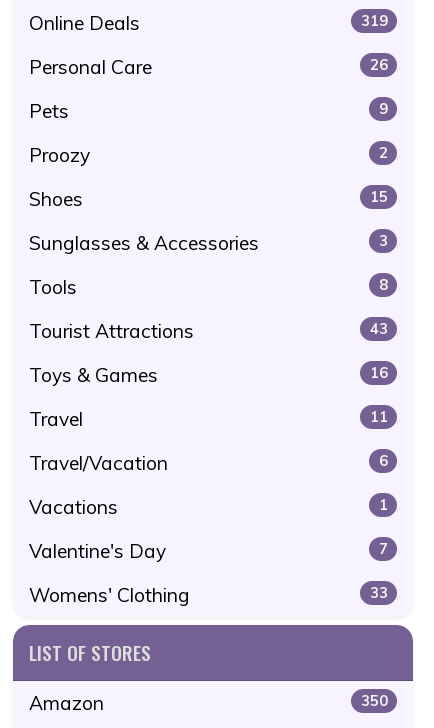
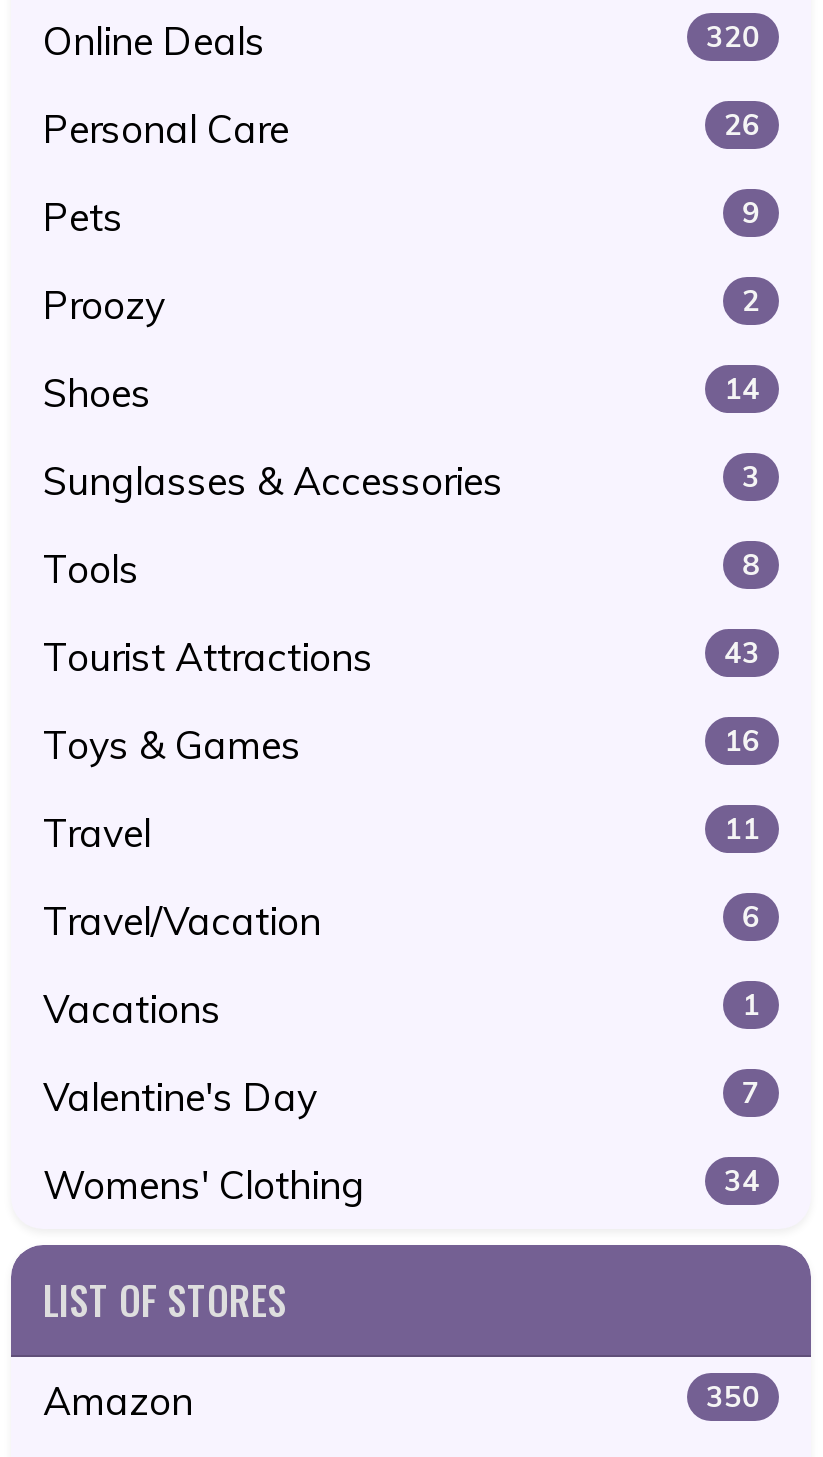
[361,12,388,30] 319 -> [706,18,760,54] 320
[370,188,388,206] 15 -> [724,370,760,406] 14
[370,584,388,602] 33 -> [724,1162,760,1198] 34

